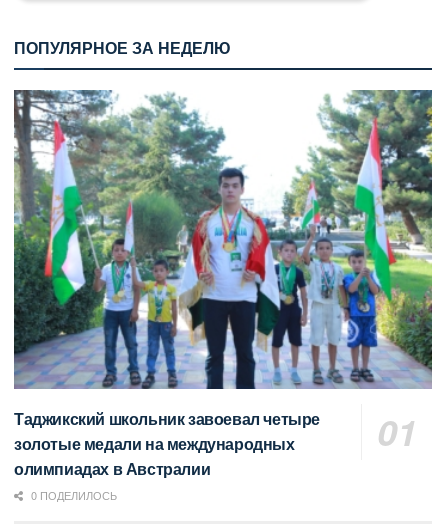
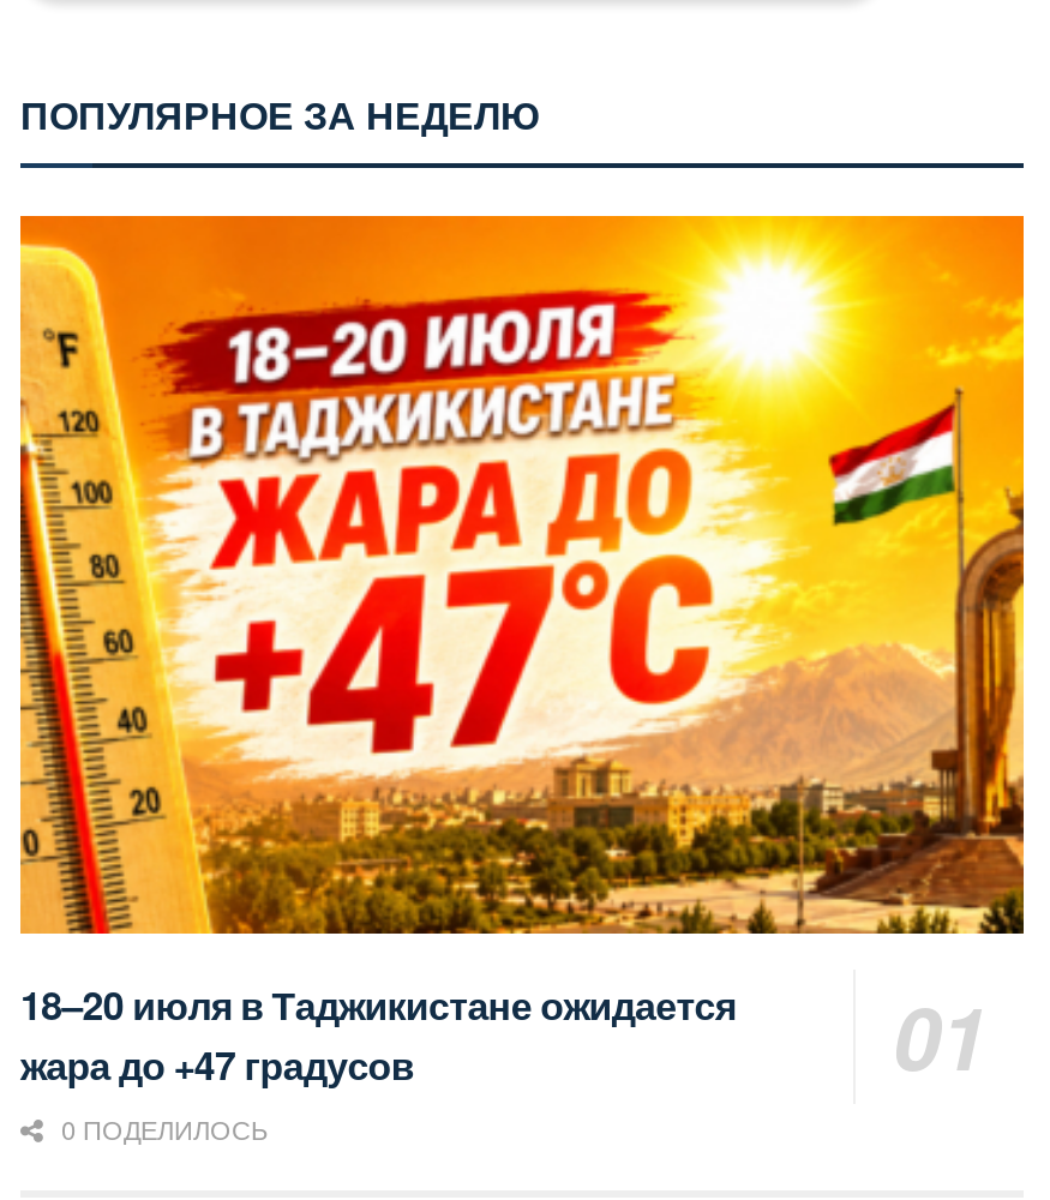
[13,89,433,480] [image] | Таджикский школьник завоевал четыре | золотые медали на международных | олимпиадах в Австралии -> [18,214,1026,1092] [image] | 18–20 июля в Таджикистане ожидается | жара до +47 градусов

